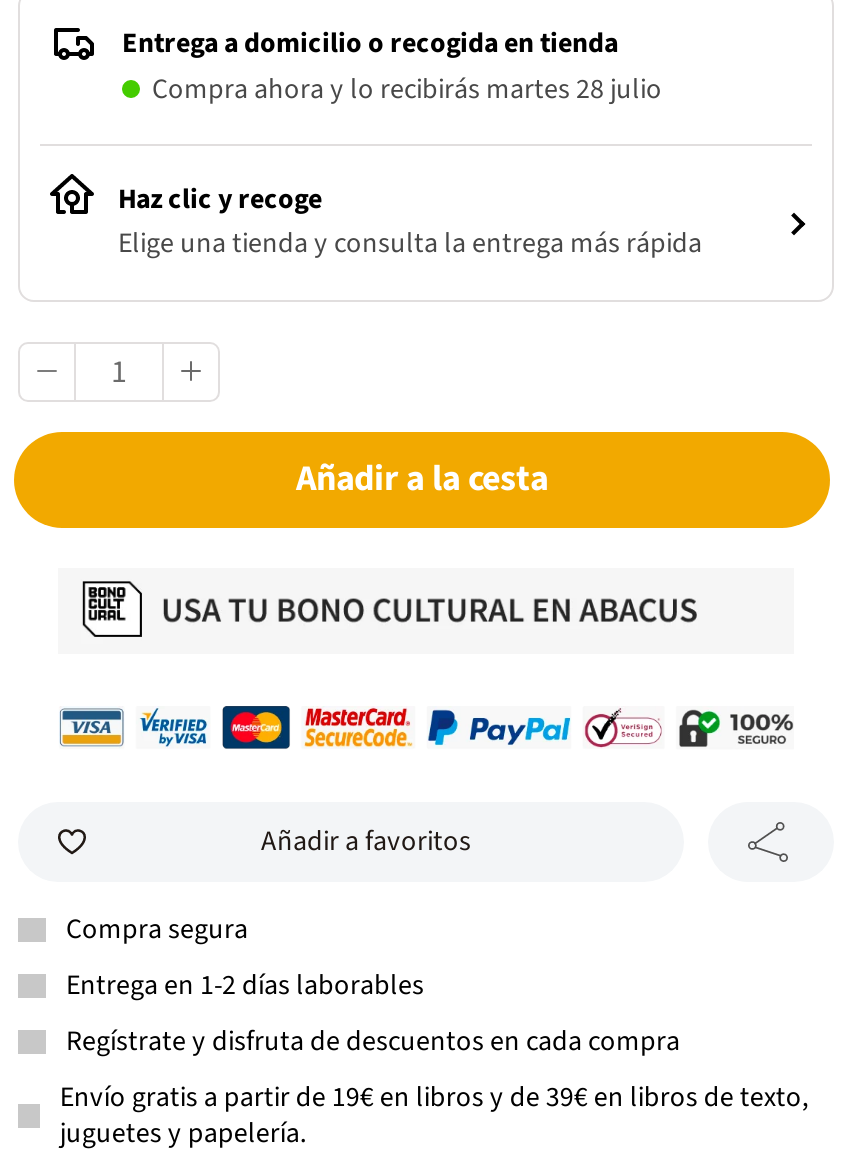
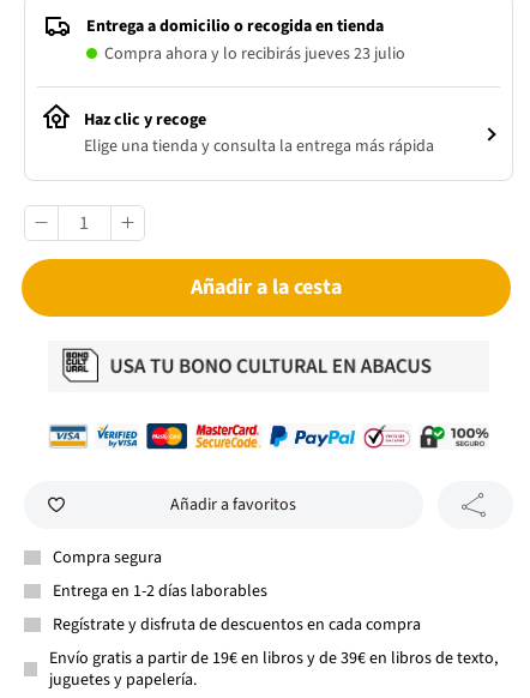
[152,71,662,111] Compra ahora y lo recibirás martes 28 julio -> [104,42,405,66] Compra ahora y lo recibirás jueves 23 julio

